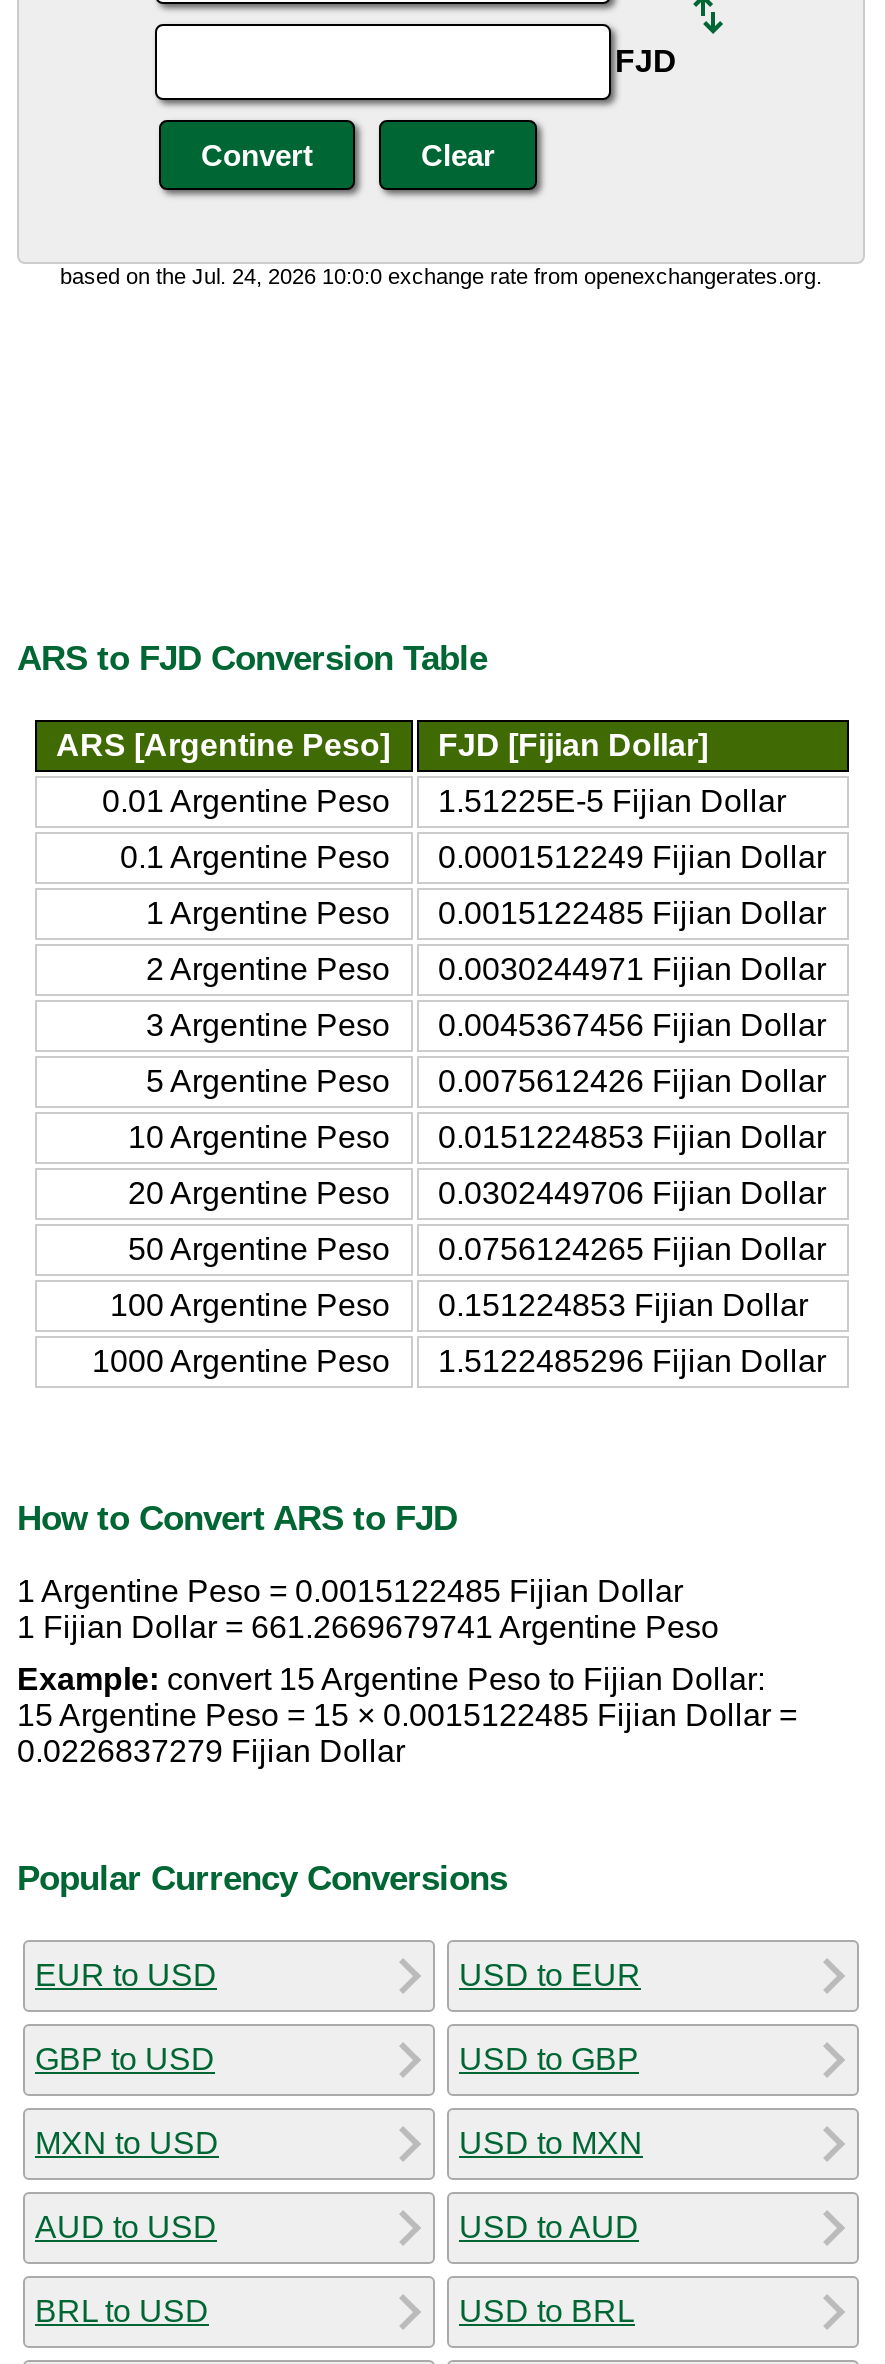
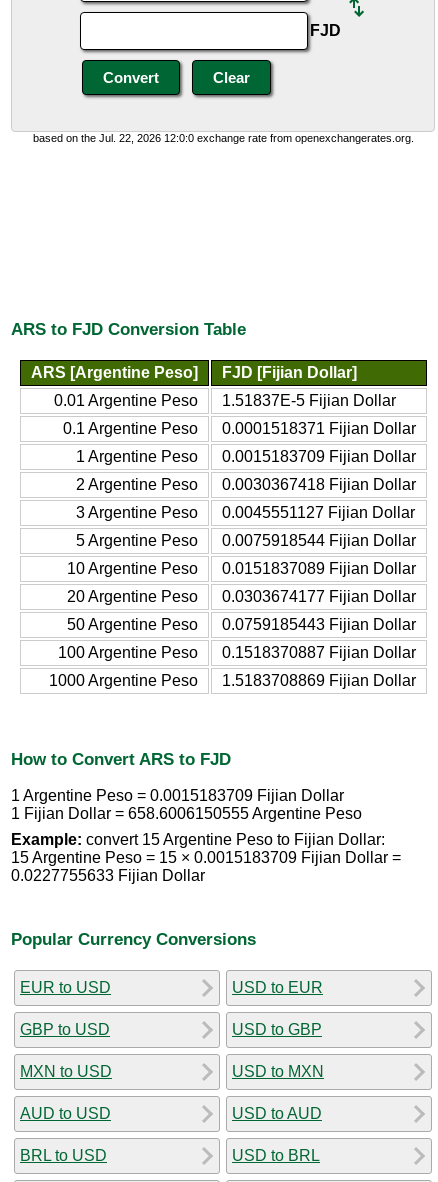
[60,264,822,288] based on the Jul. 24, 2026 10:0:0 exchange rate from openexchangerates.org. -> [32,132,413,144] based on the Jul. 22, 2026 12:0:0 exchange rate from openexchangerates.org.
[438,783,786,817] 1.51225E-5 Fijian Dollar -> [221,392,395,409] 1.51837E-5 Fijian Dollar
[438,839,826,873] 0.0001512249 Fijian Dollar -> [221,420,415,437] 0.0001518371 Fijian Dollar
[438,895,826,929] 0.0015122485 Fijian Dollar -> [221,448,415,465] 0.0015183709 Fijian Dollar
[438,951,826,985] 0.0030244971 Fijian Dollar -> [221,476,415,493] 0.0030367418 Fijian Dollar
[438,1007,826,1041] 0.0045367456 Fijian Dollar -> [221,504,414,521] 0.0045551127 Fijian Dollar
[438,1063,826,1097] 0.0075612426 Fijian Dollar -> [221,532,415,549] 0.0075918544 Fijian Dollar
[438,1119,826,1153] 0.0151224853 Fijian Dollar -> [221,560,415,577] 0.0151837089 Fijian Dollar
[438,1175,826,1209] 0.0302449706 Fijian Dollar -> [221,588,415,605] 0.0303674177 Fijian Dollar
[438,1231,826,1265] 0.0756124265 Fijian Dollar -> [221,616,415,633] 0.0759185443 Fijian Dollar
[438,1287,808,1321] 0.151224853 Fijian Dollar -> [221,644,415,661] 0.1518370887 Fijian Dollar
[438,1343,826,1377] 1.5122485296 Fijian Dollar -> [221,672,415,689] 1.5183708869 Fijian Dollar
[17,1575,683,1609] 1 Argentine Peso = 0.0015122485 Fijian Dollar -> [11,787,344,804] 1 Argentine Peso = 0.0015183709 Fijian Dollar
[17,1611,719,1645] 1 Fijian Dollar = 661.2669679741 Argentine Peso -> [11,805,362,822] 1 Fijian Dollar = 658.6006150555 Argentine Peso
[17,1699,797,1733] 15 Argentine Peso = 15 × 0.0015122485 Fijian Dollar = -> [11,849,401,866] 15 Argentine Peso = 15 × 0.0015183709 Fijian Dollar =
[17,1735,405,1769] 0.0226837279 Fijian Dollar -> [11,867,205,884] 0.0227755633 Fijian Dollar

